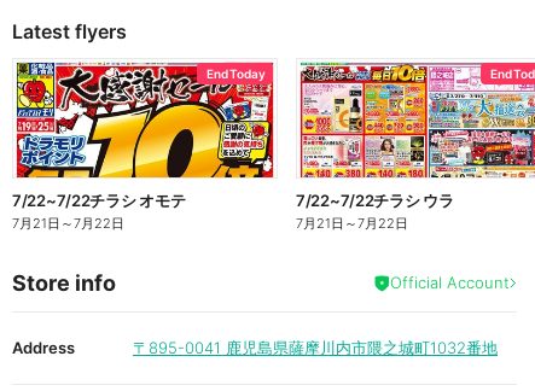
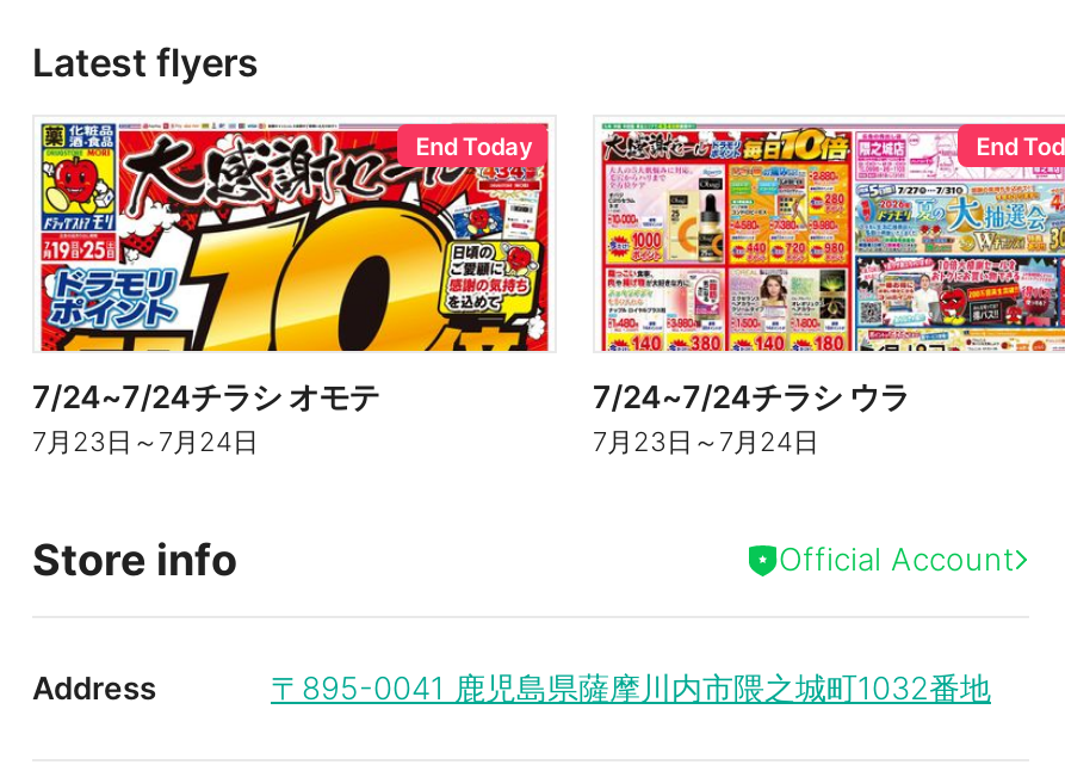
[12,191,185,210] 7/22~7/22チラシ オモテ -> [32,377,379,415] 7/24~7/24チラシ オモテ
[296,191,454,210] 7/22~7/22チラシ ウラ -> [593,377,909,415] 7/24~7/24チラシ ウラ
[12,215,124,232] 7月21日～7月22日 -> [32,425,259,458] 7月23日～7月24日
[296,215,408,232] 7月21日～7月22日 -> [593,425,819,458] 7月23日～7月24日

